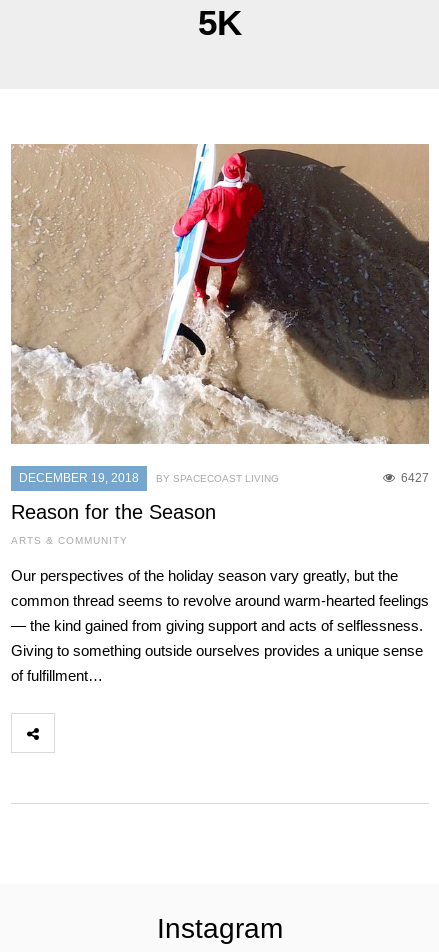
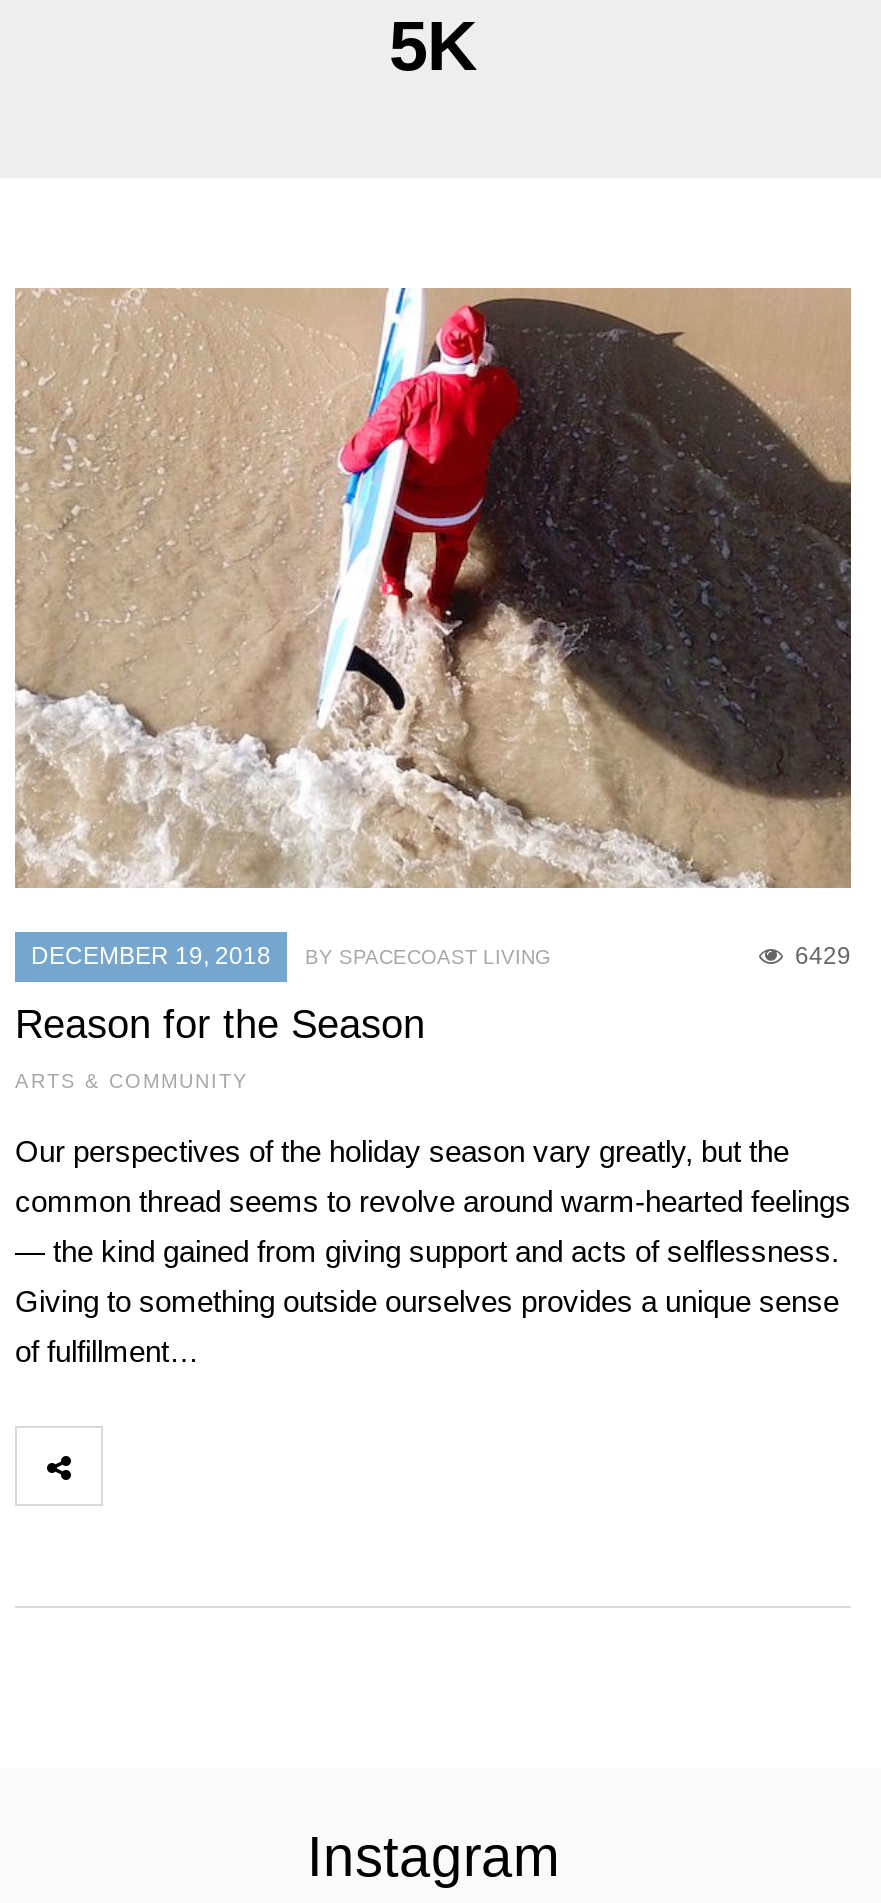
[398,471,429,485] 6427 -> [789,943,851,971] 6429

